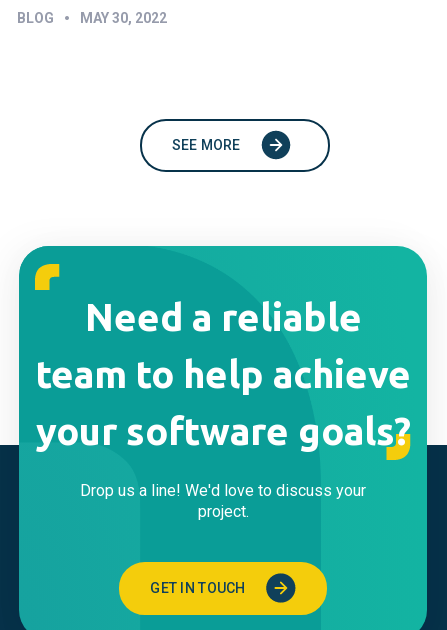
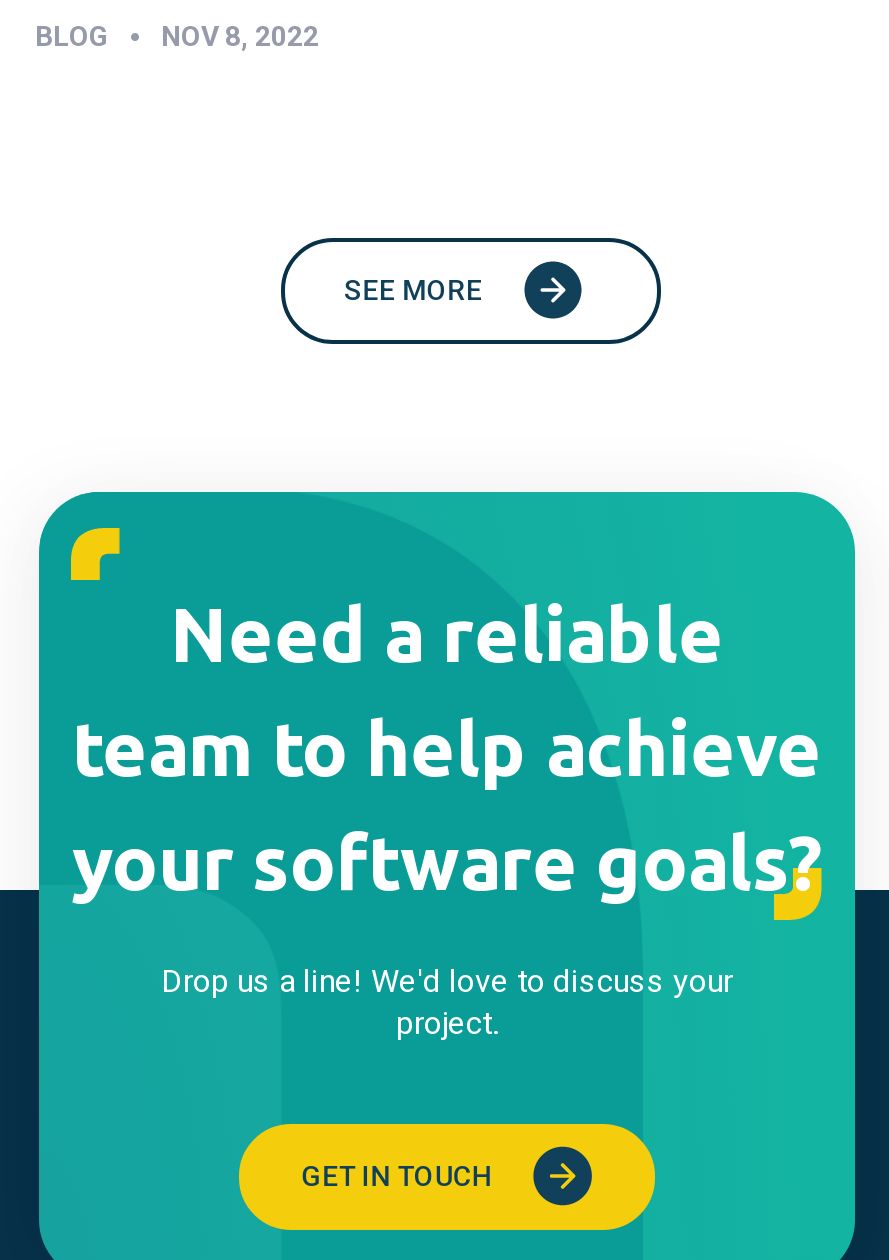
[80,10,167,26] MAY 30, 2022 -> [161,20,319,52] NOV 8, 2022

